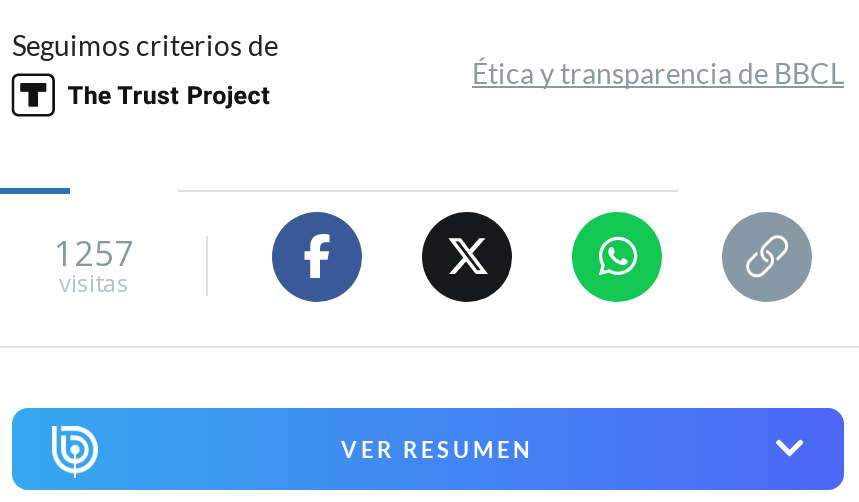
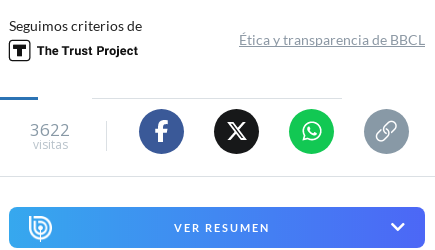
[54,231,134,277] 1257 -> [30,118,70,141] 3622

